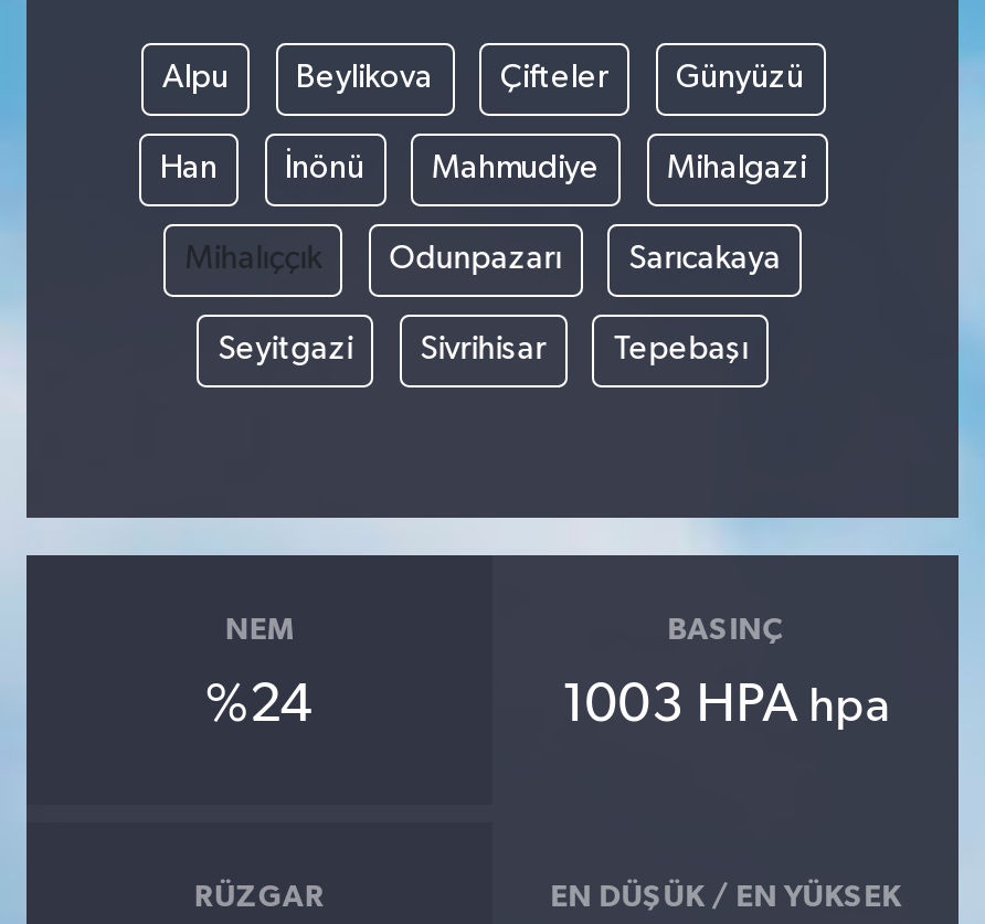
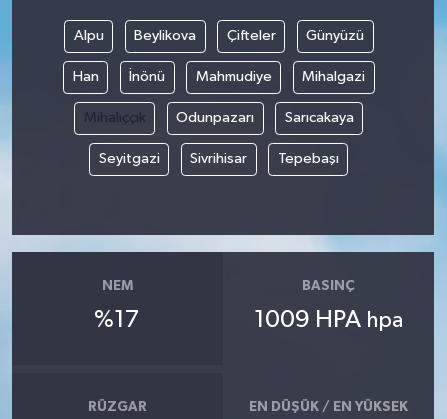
[205,679,313,732] %24 -> [94,308,140,332] %17
[561,679,890,732] 1003 HPA hpa -> [254,308,403,332] 1009 HPA hpa

